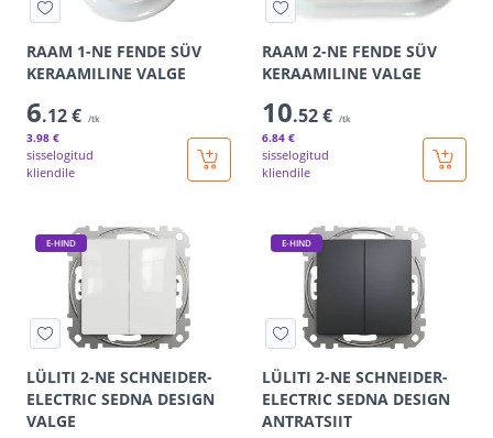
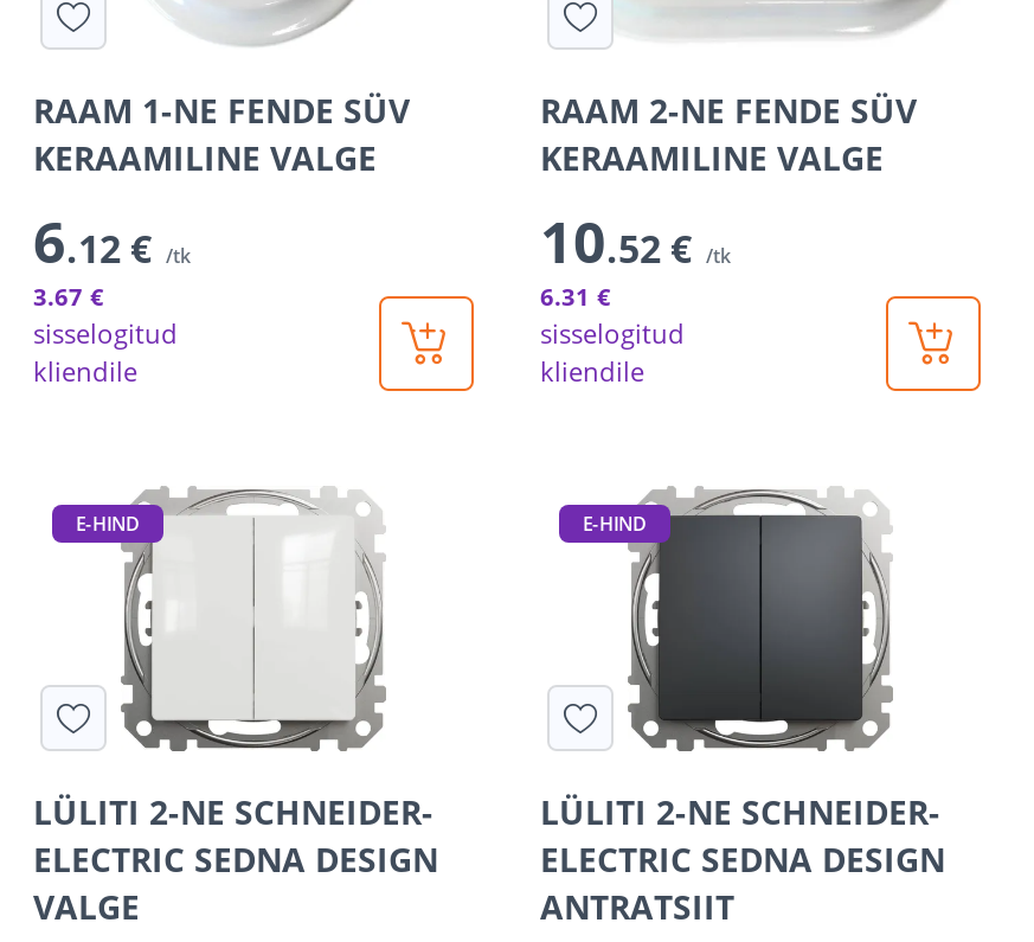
[26,130,59,145] 3.98 € -> [33,280,104,313] 3.67 €
[262,130,295,145] 6.84 € -> [540,280,611,313] 6.31 €

